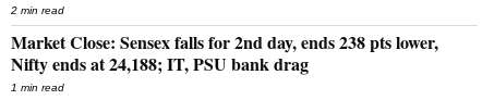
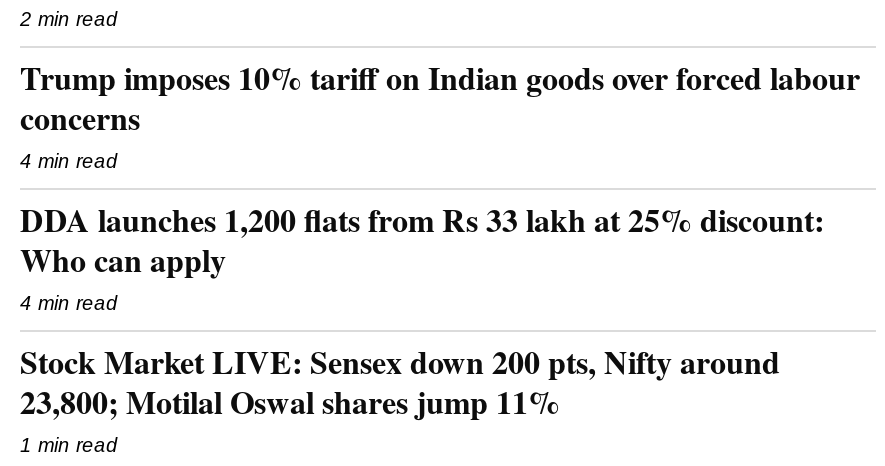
[11,29,438,76] Market Close: Sensex falls for 2nd day, ends 238 pts lower, | Nifty ends at 24,188; IT, PSU bank drag -> [20,54,860,424] Trump imposes 10% tariff on Indian goods over forced labour | concerns | 4 min read | DDA launches 1,200 flats from Rs 33 lakh at 25% discount: | Who can apply | 4 min read | Stock Market LIVE: Sensex down 200 pts, Nifty around | 23,800; Motilal Oswal shares jump 11%

